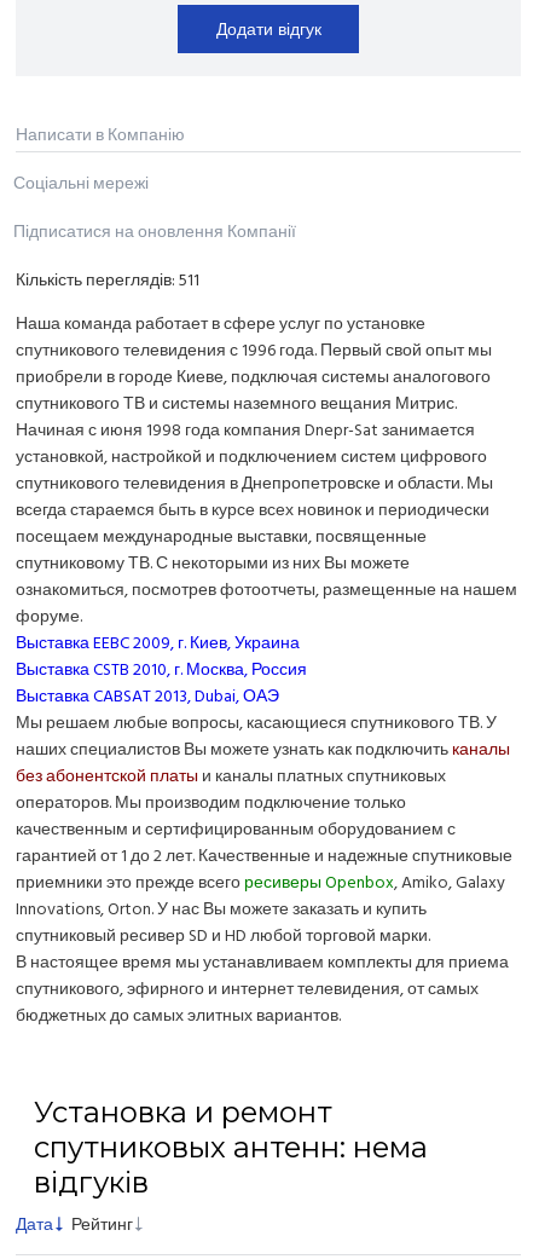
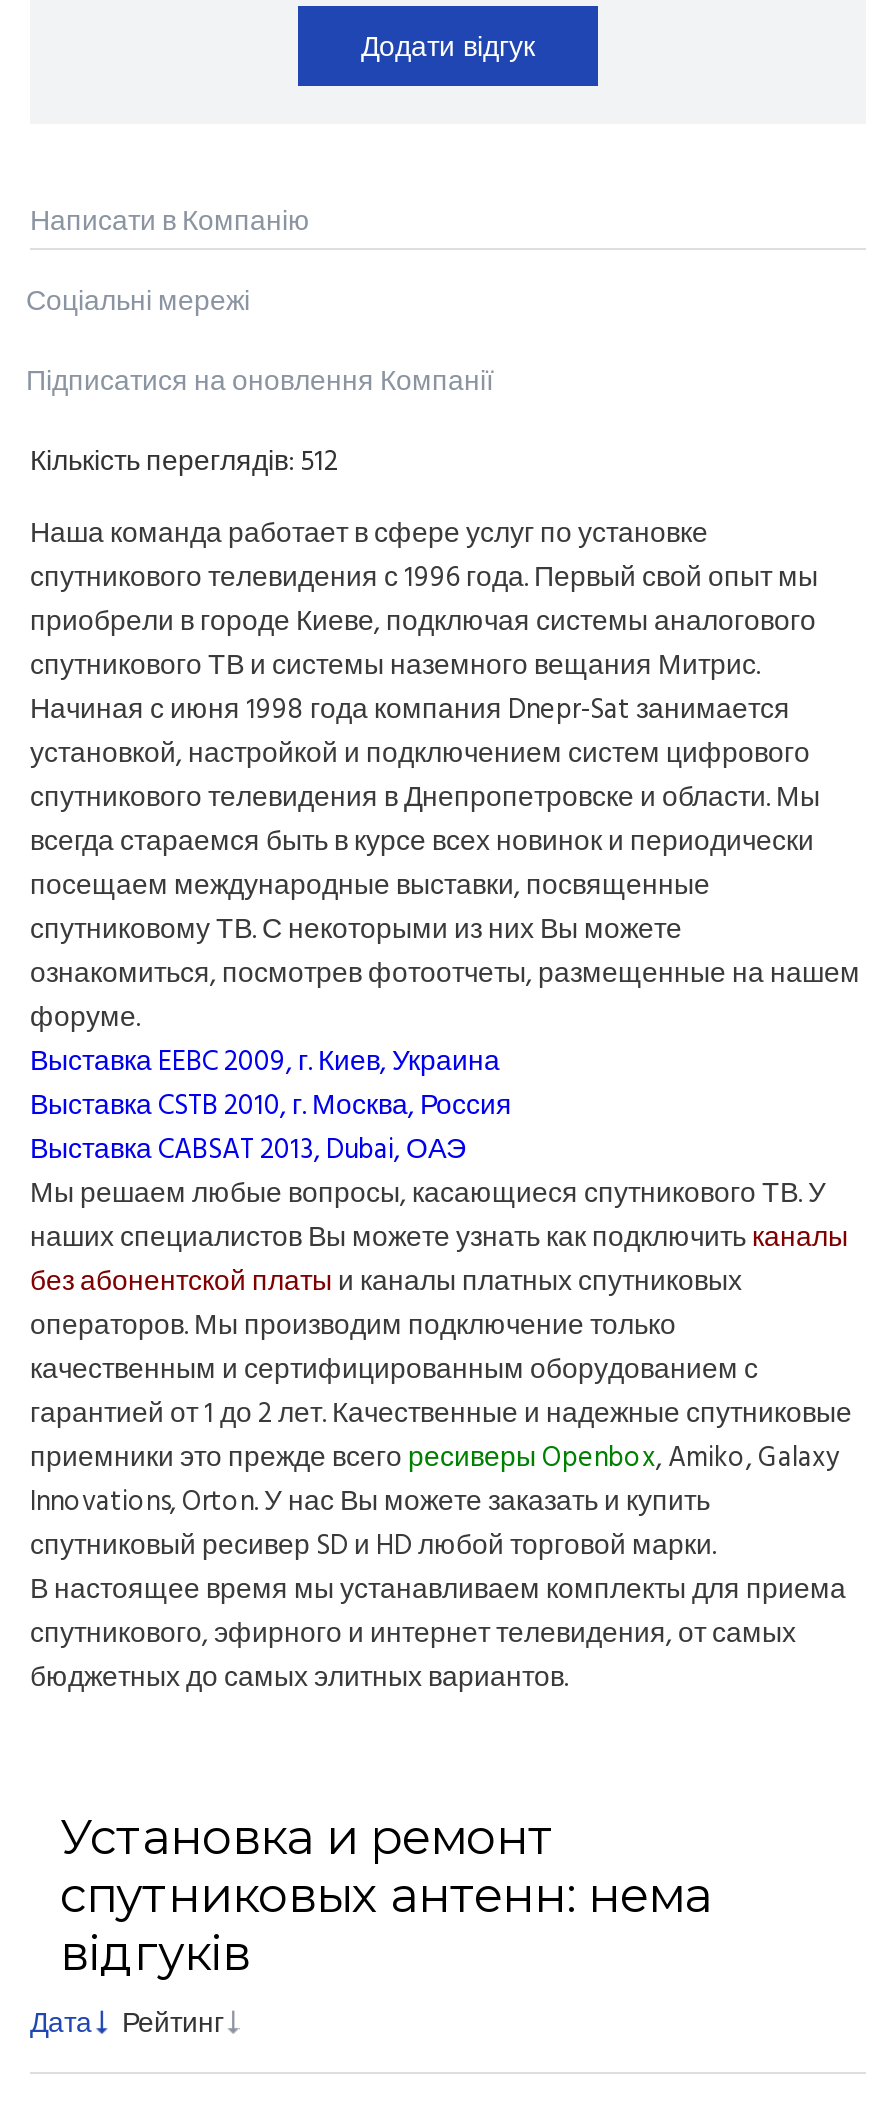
[16,268,199,295] Кількість переглядів: 511 -> [30,440,338,486] Кількість переглядів: 512

